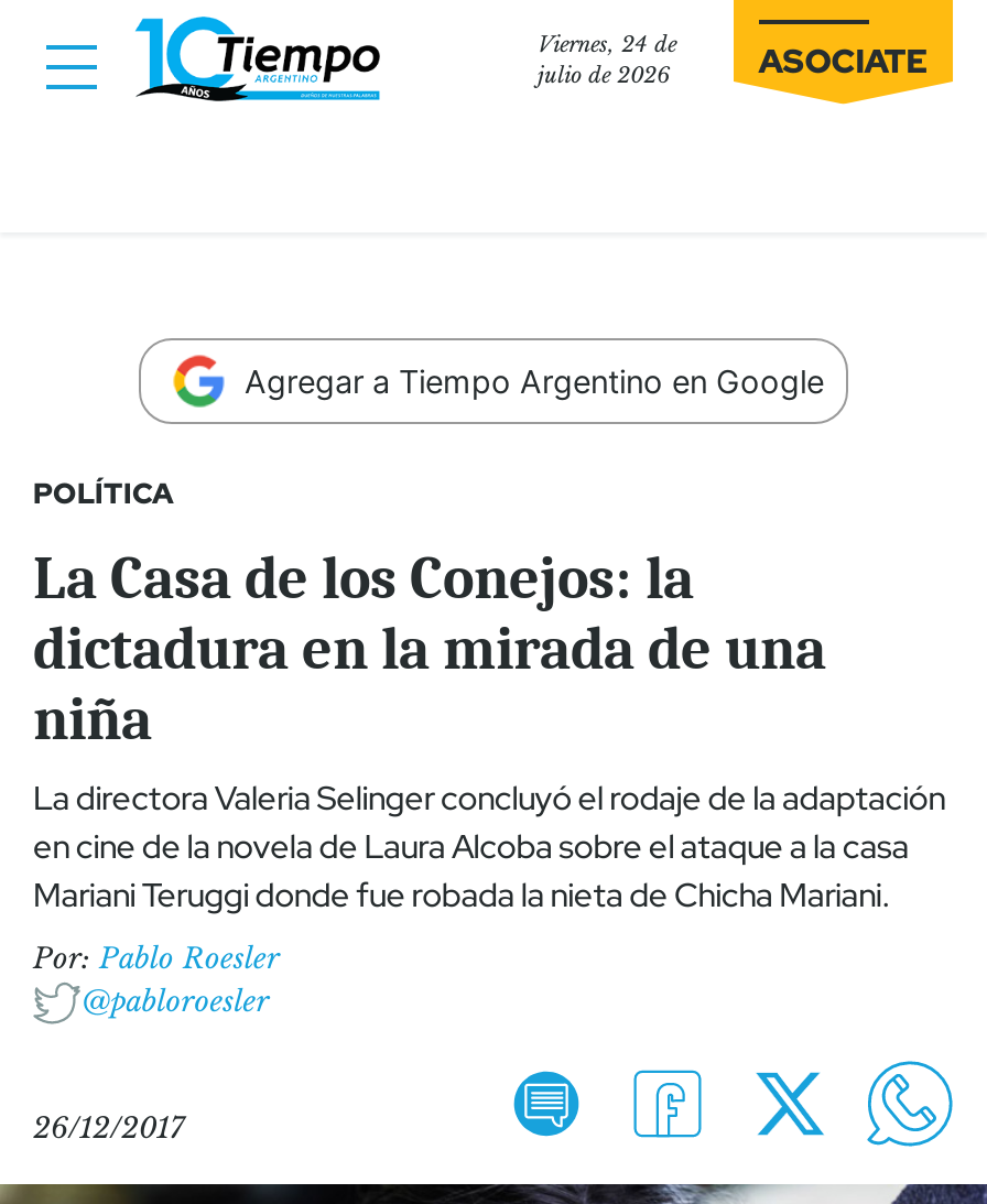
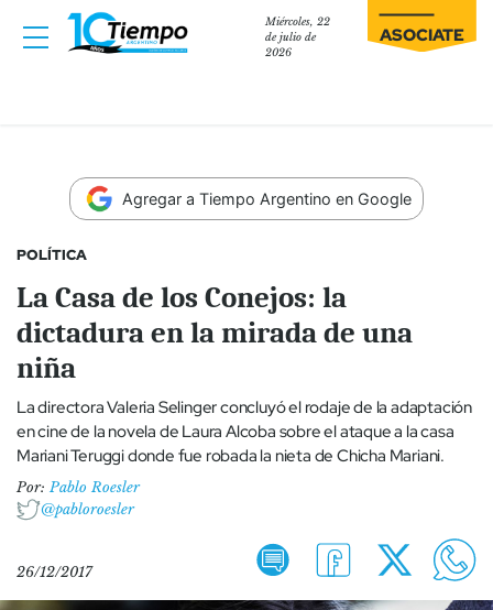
[538,32,677,89] Viernes, 24 de | julio de 2026 -> [265,15,330,59] Miércoles, 22 | de julio de | 2026

